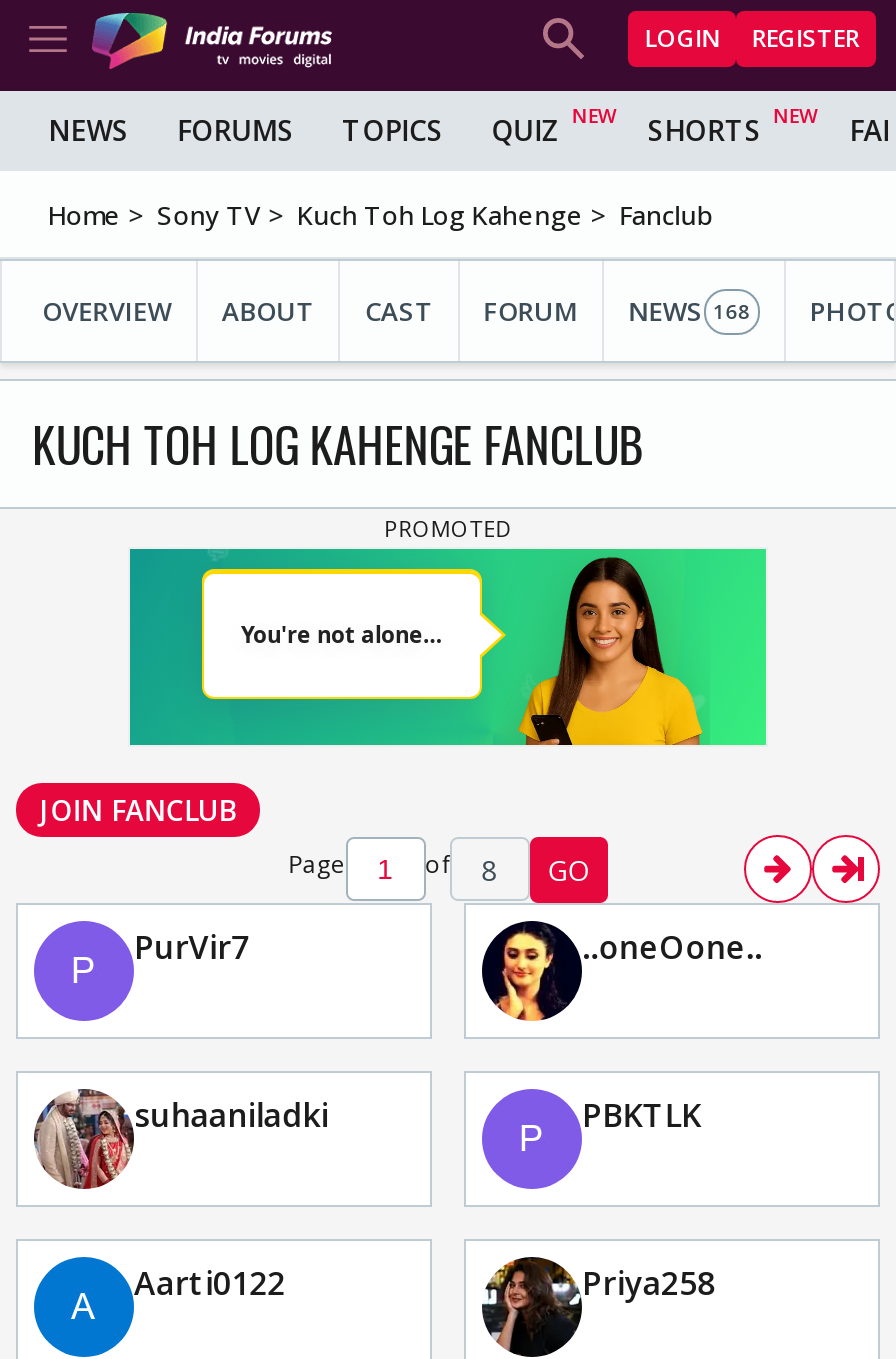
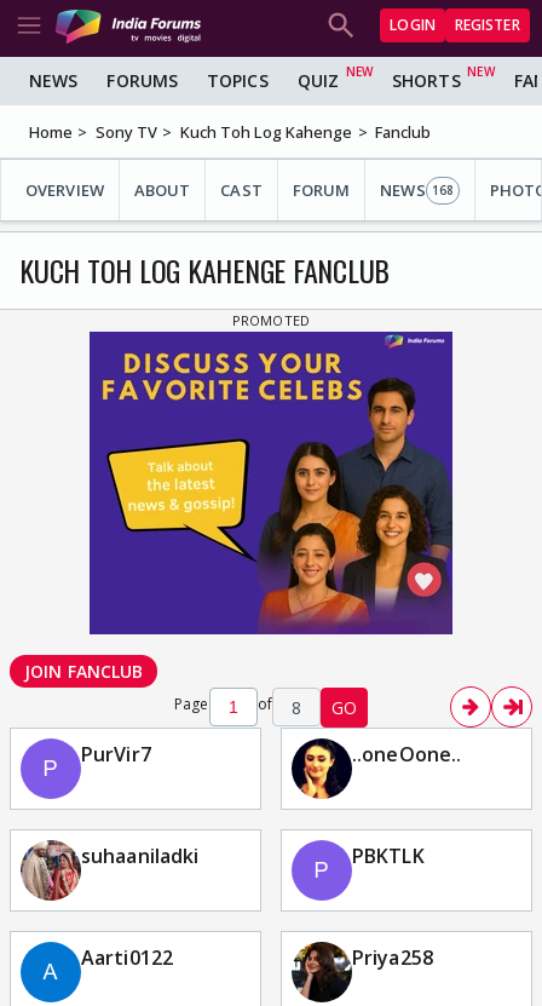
[128,545,768,749] [image] -> [88,330,463,636] [image]

